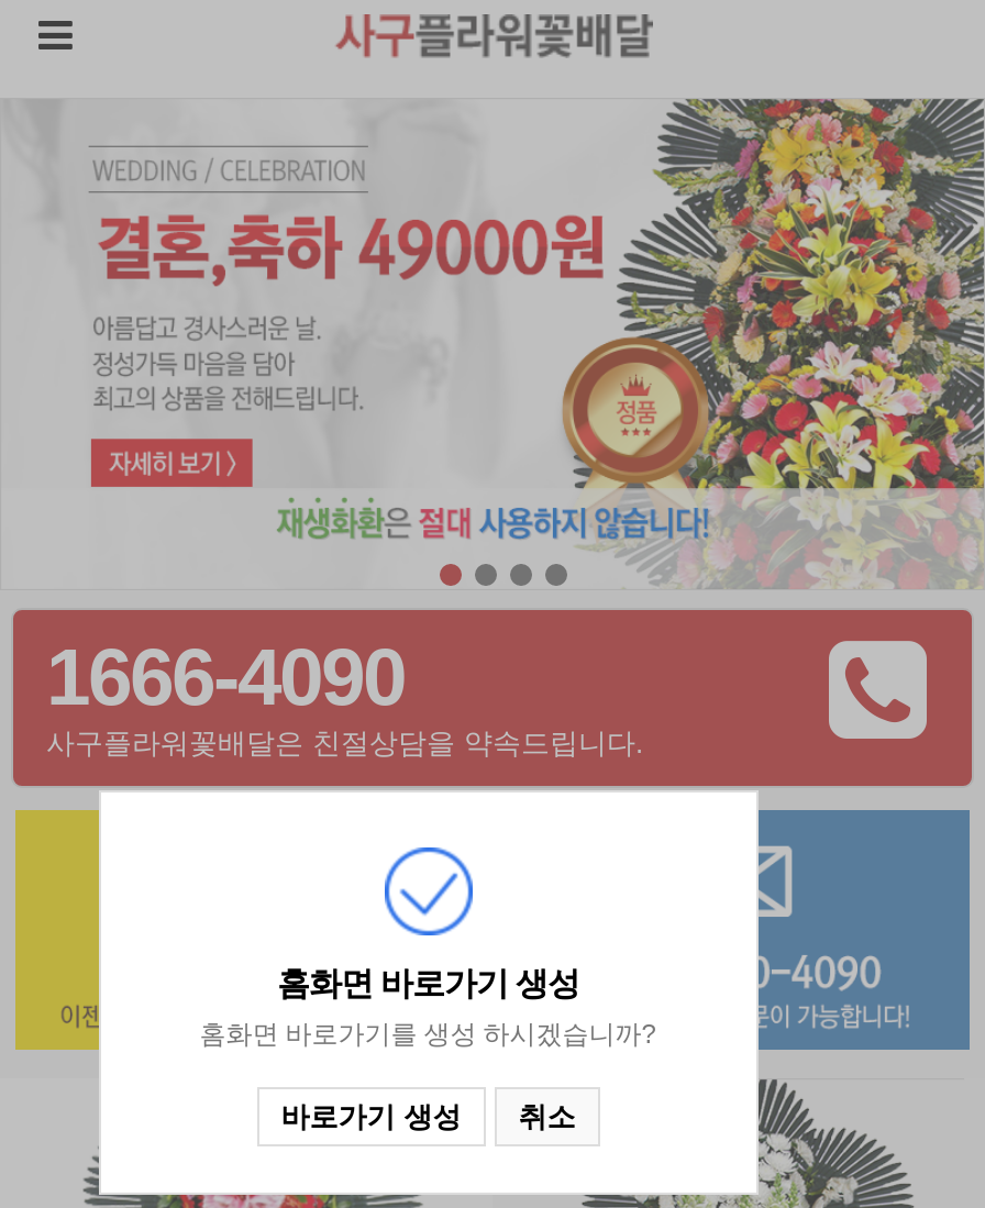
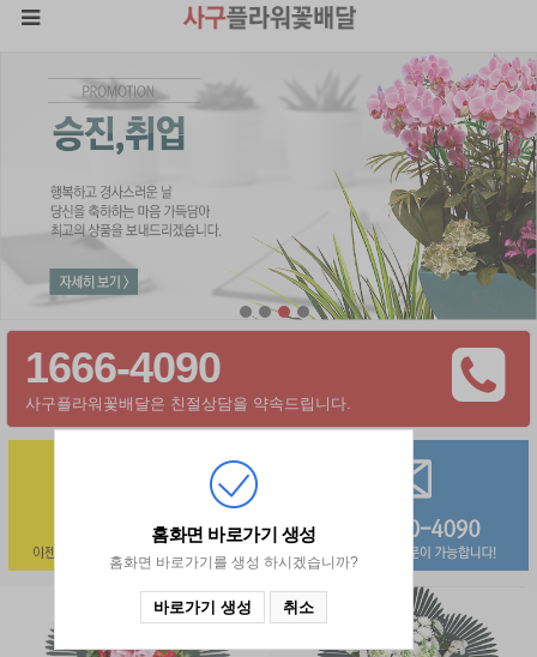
[88,98,978,588] [image] -> [47,53,533,320] [image]

